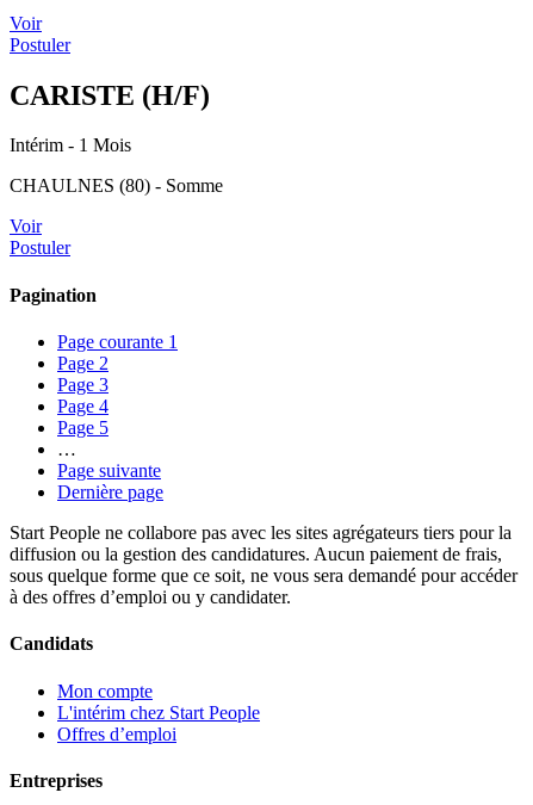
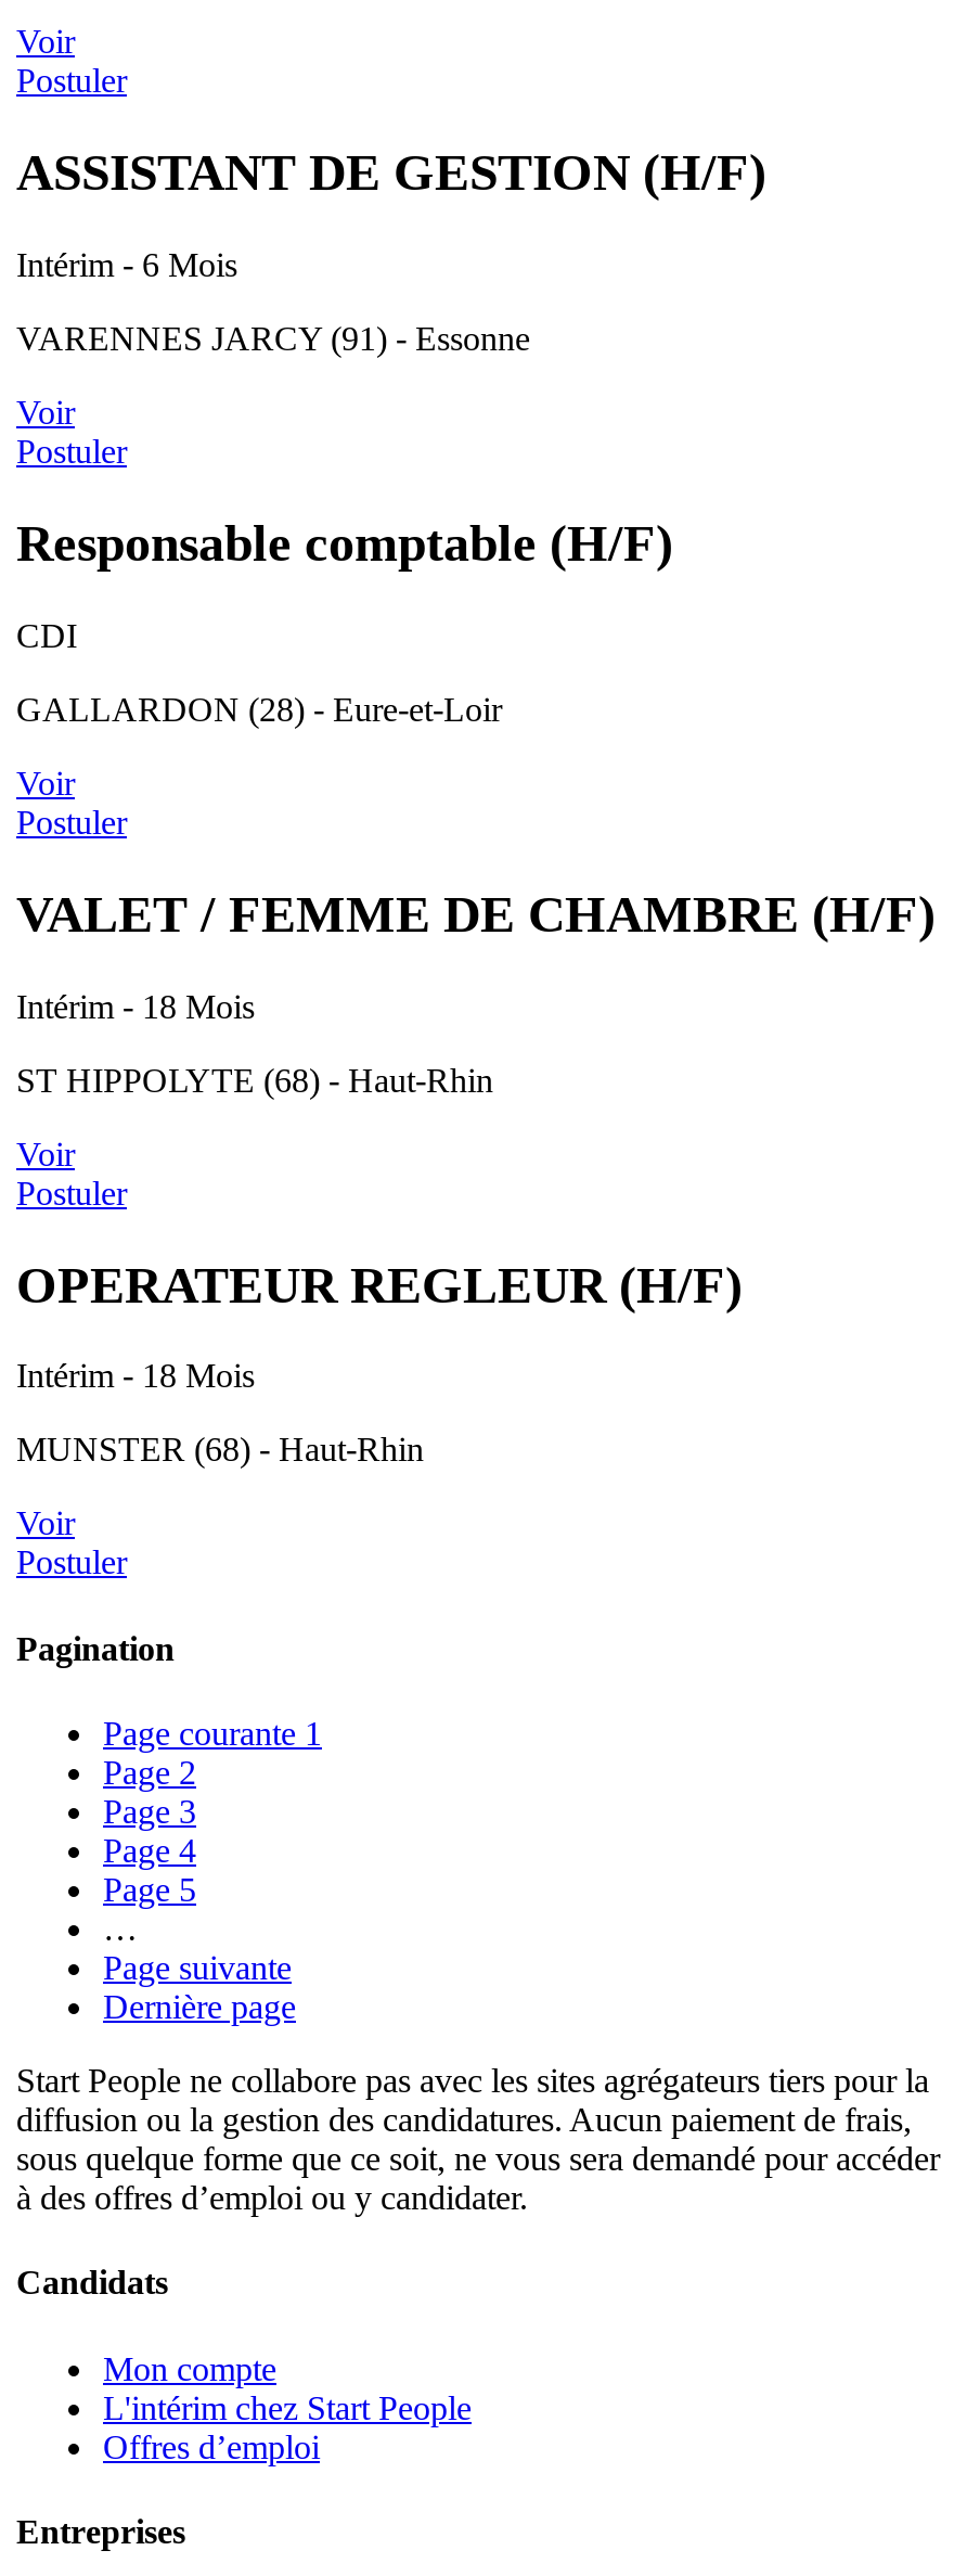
[10,79,223,196] CARISTE (H/F) | Intérim - 1 Mois | CHAULNES (80) - Somme -> [16,144,936,1468] ASSISTANT DE GESTION (H/F) | Intérim - 6 Mois | VARENNES JARCY (91) - Essonne | Voir | Postuler | Responsable comptable (H/F) | CDI | GALLARDON (28) - Eure-et-Loir | Voir | Postuler | VALET / FEMME DE CHAMBRE (H/F) | Intérim - 18 Mois | ST HIPPOLYTE (68) - Haut-Rhin | Voir | Postuler | OPERATEUR REGLEUR (H/F) | Intérim - 18 Mois | MUNSTER (68) - Haut-Rhin

